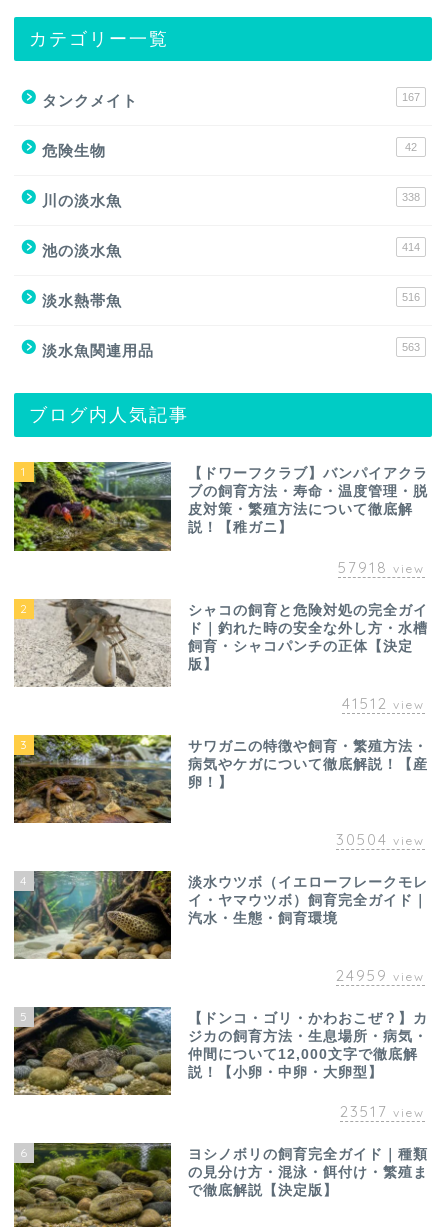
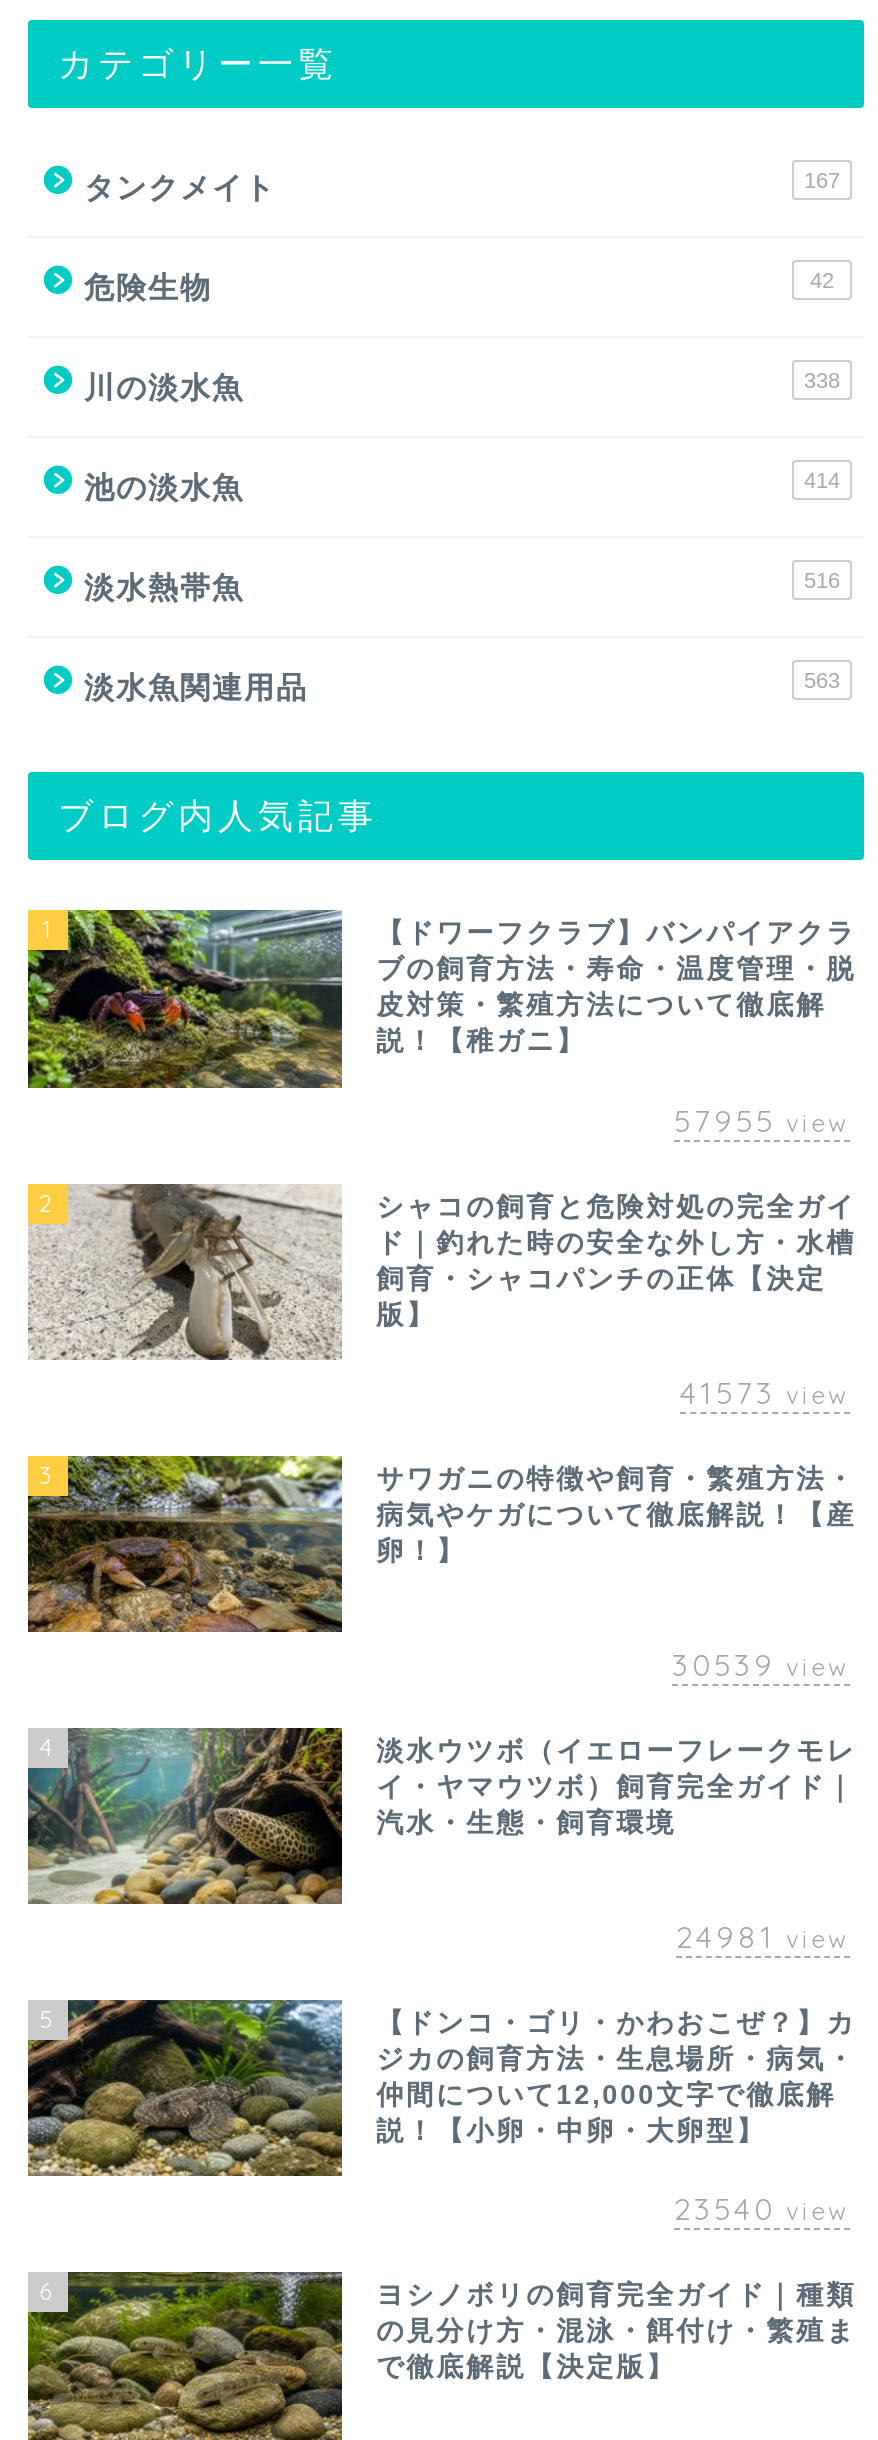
[338,557,425,576] 57918 view -> [674,1101,850,1139] 57955 view
[342,694,425,713] 41512 view -> [680,1373,850,1411] 41573 view
[336,830,425,849] 30504 view -> [672,1646,850,1684] 30539 view
[336,966,425,985] 24959 view -> [676,1918,850,1956] 24981 view
[340,1102,425,1121] 23517 view -> [674,2190,850,2228] 23540 view

